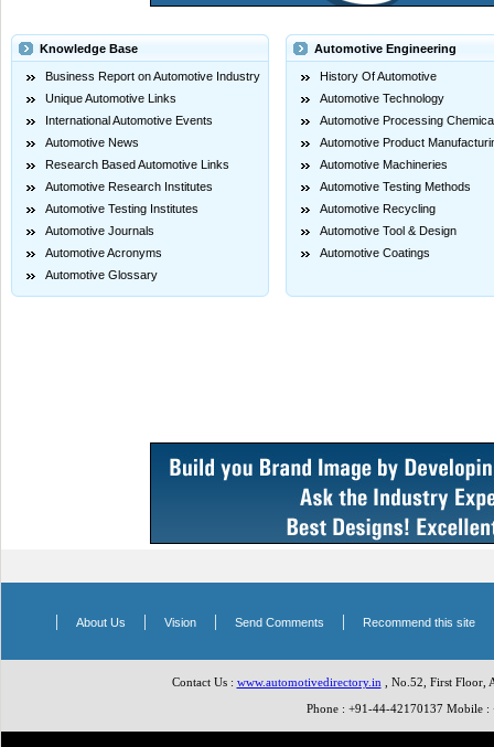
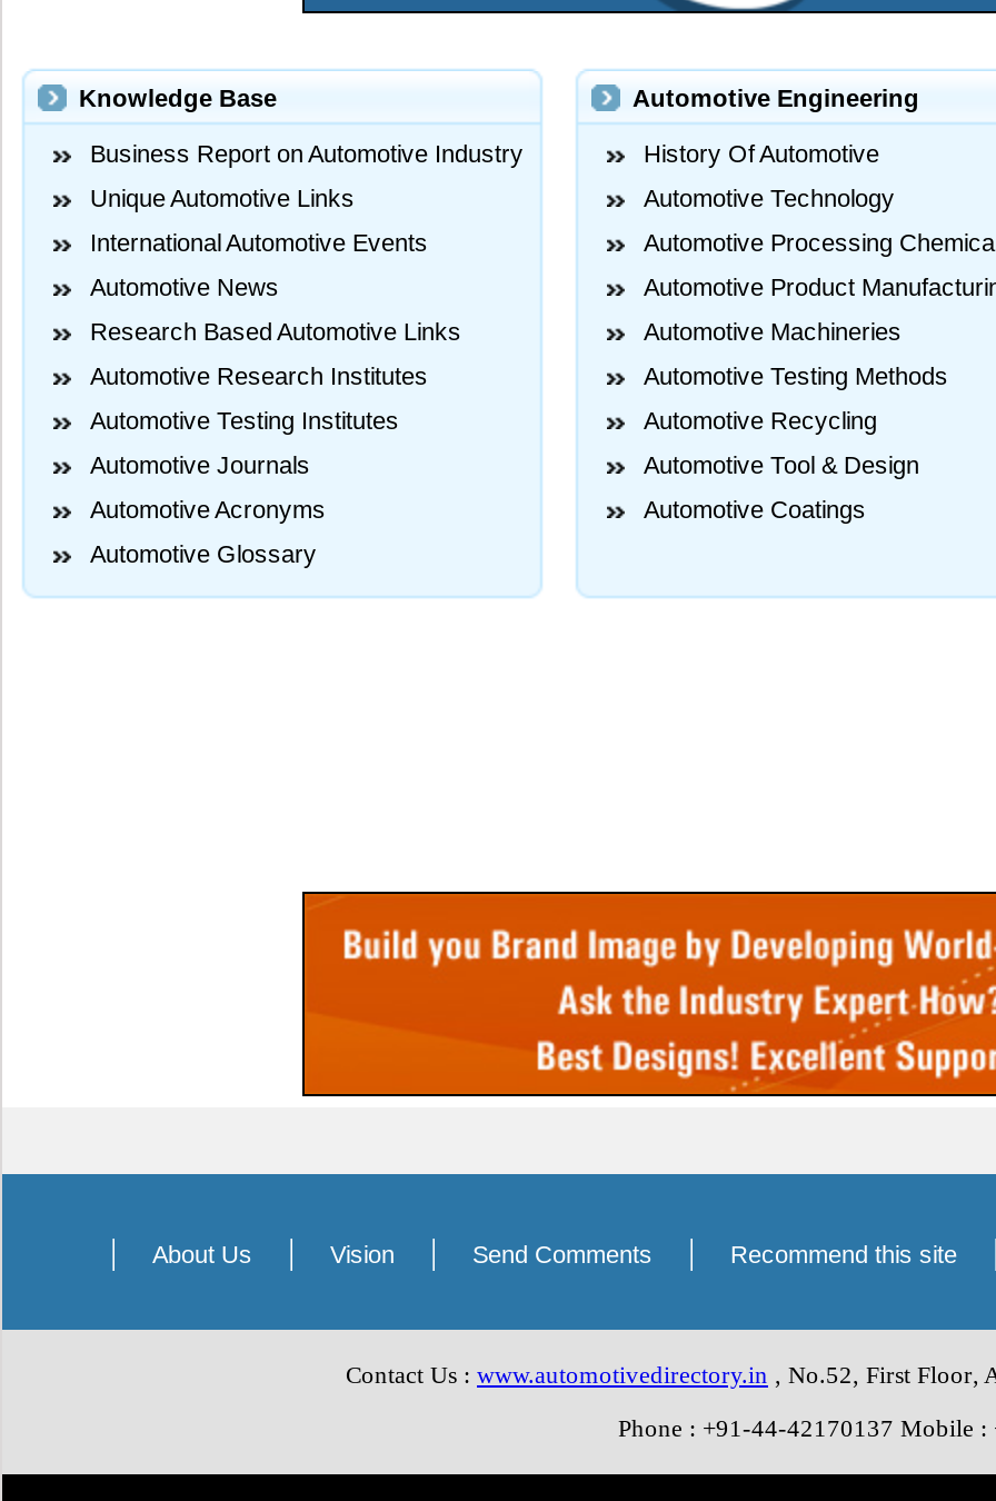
[150,442,491,544] [image] -> [302,892,989,1096] [image]

